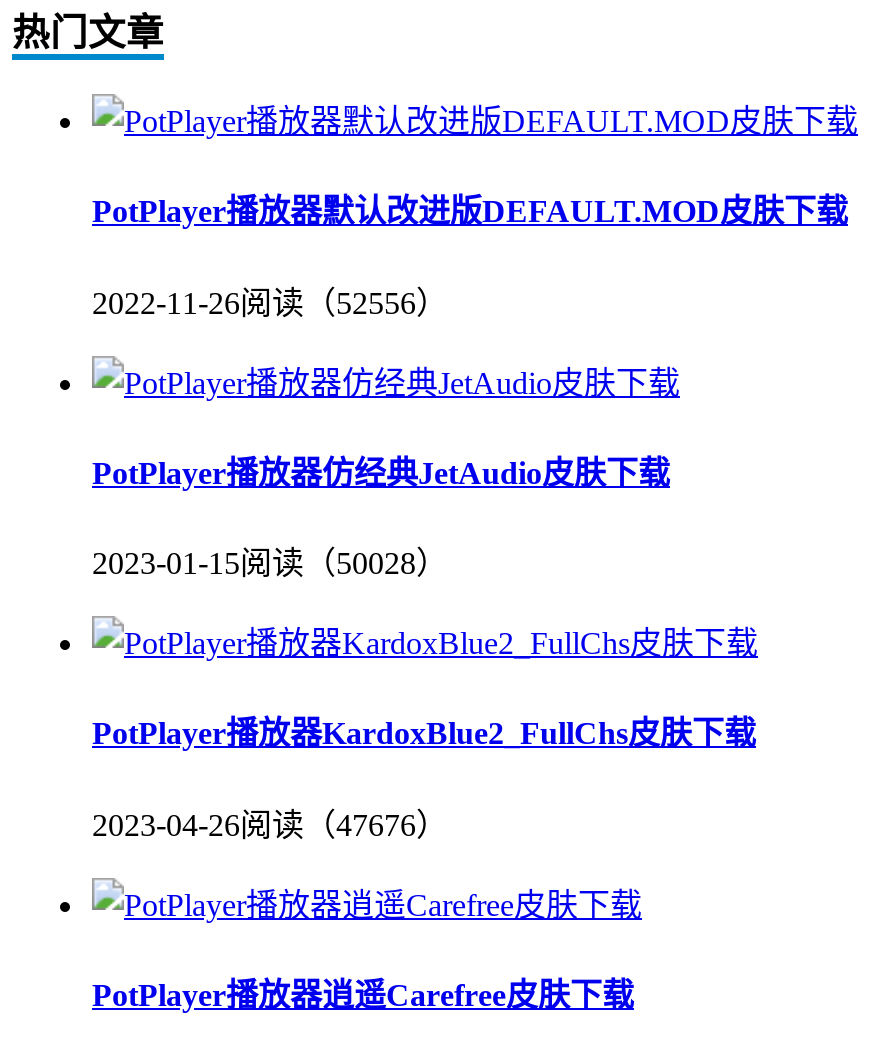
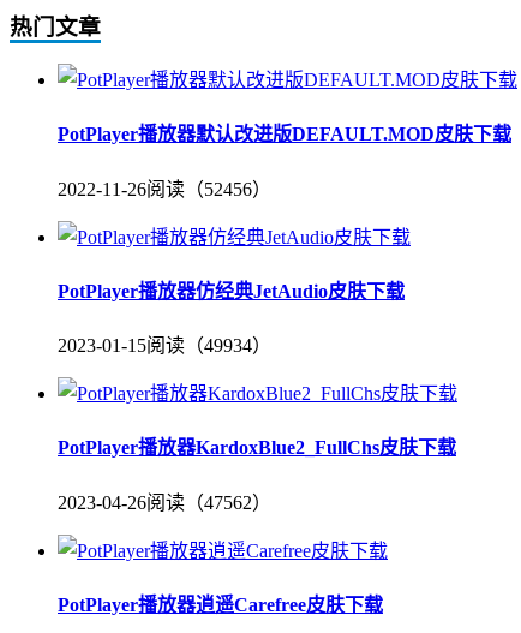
[92,285,448,319] 2022-11-26阅读（52556） -> [58,178,271,199] 2022-11-26阅读（52456）
[92,546,448,580] 2023-01-15阅读（50028） -> [58,335,271,356] 2023-01-15阅读（49934）
[92,807,448,841] 2023-04-26阅读（47676） -> [58,492,271,513] 2023-04-26阅读（47562）

